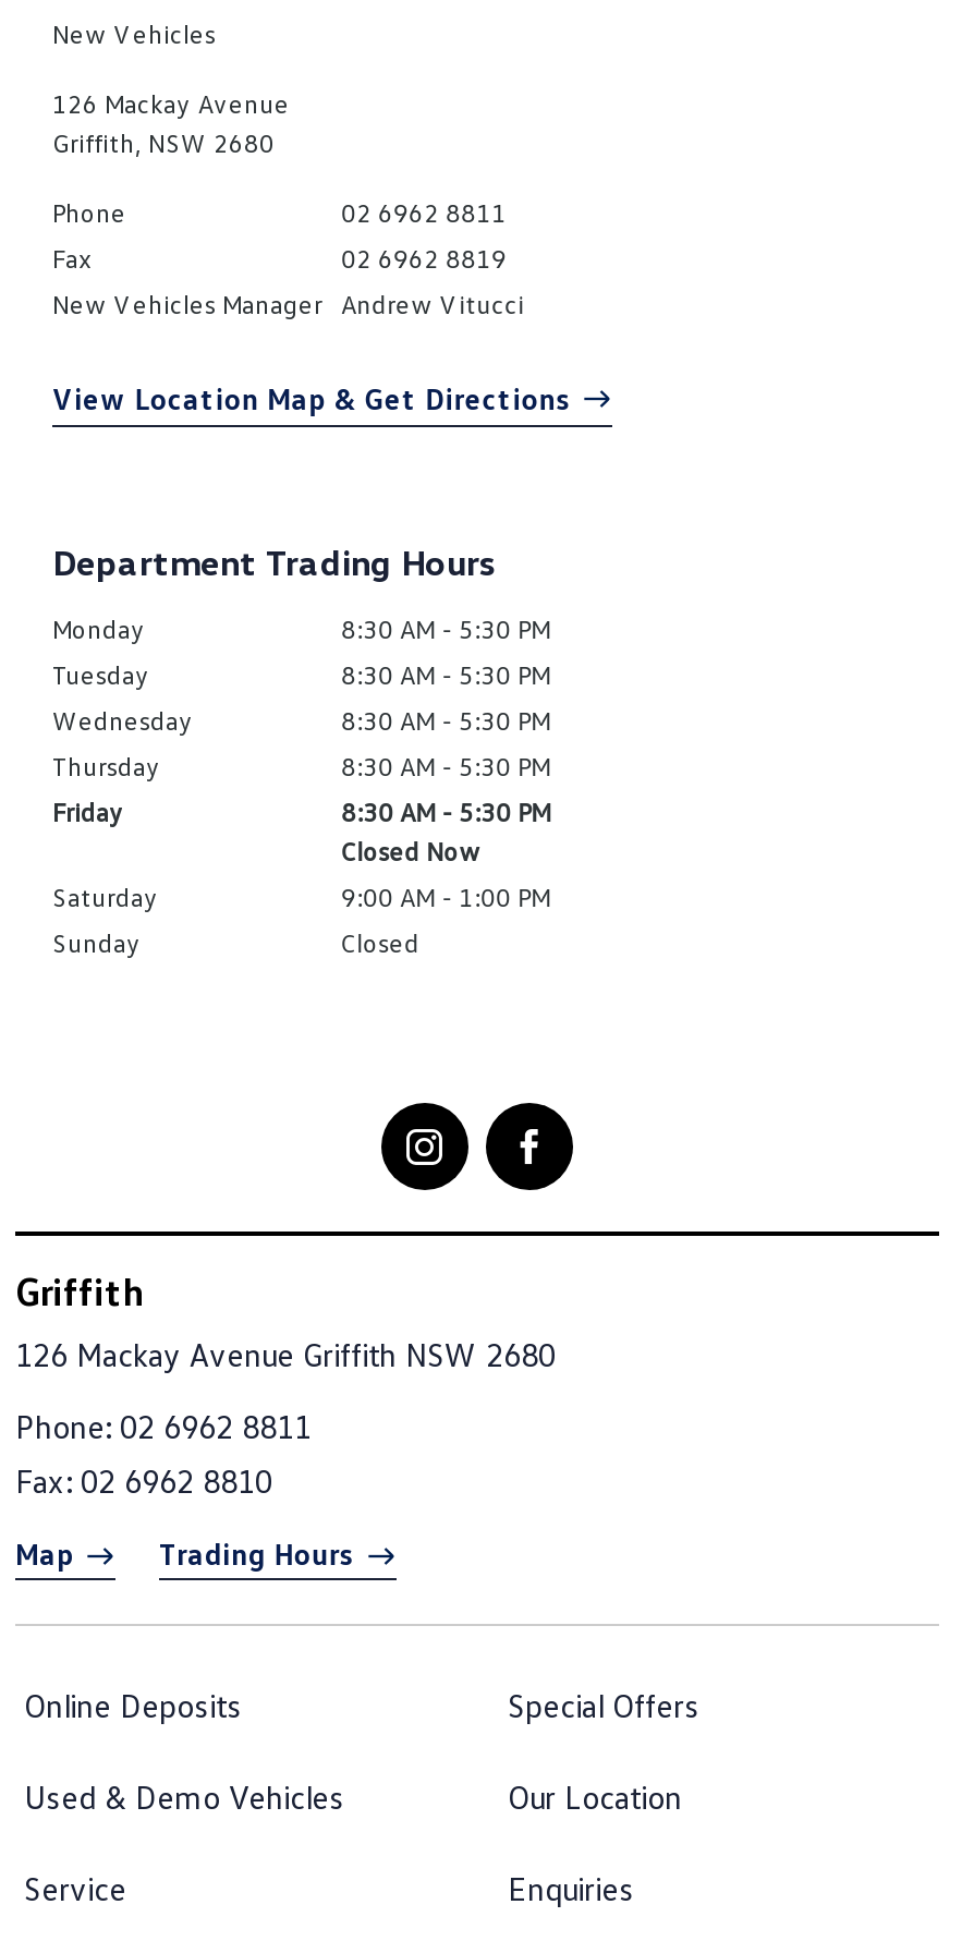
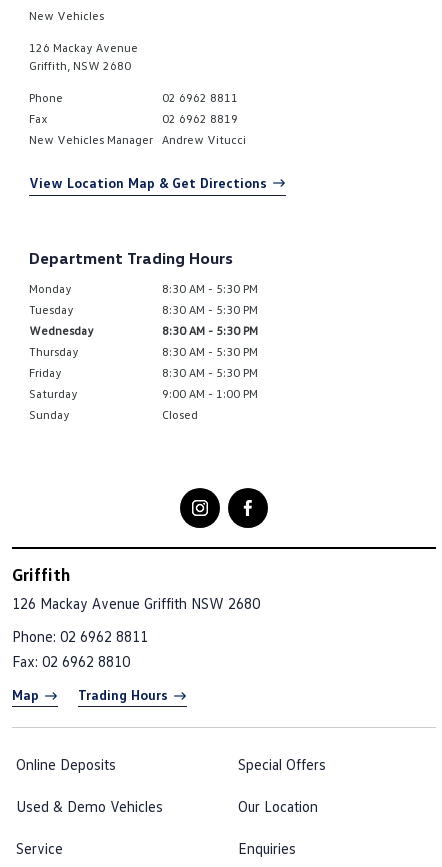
[341,835,481,868] Closed Now -> none

